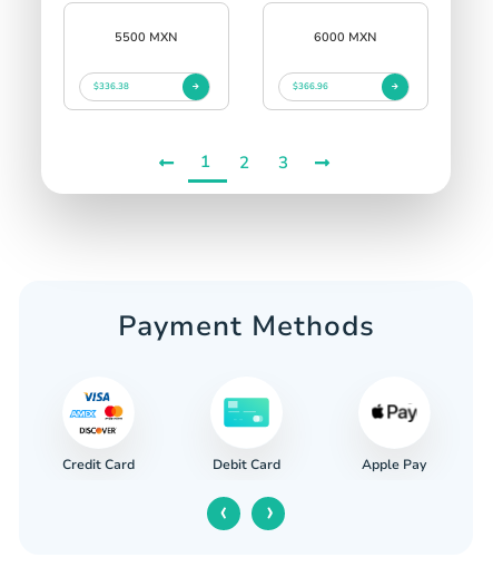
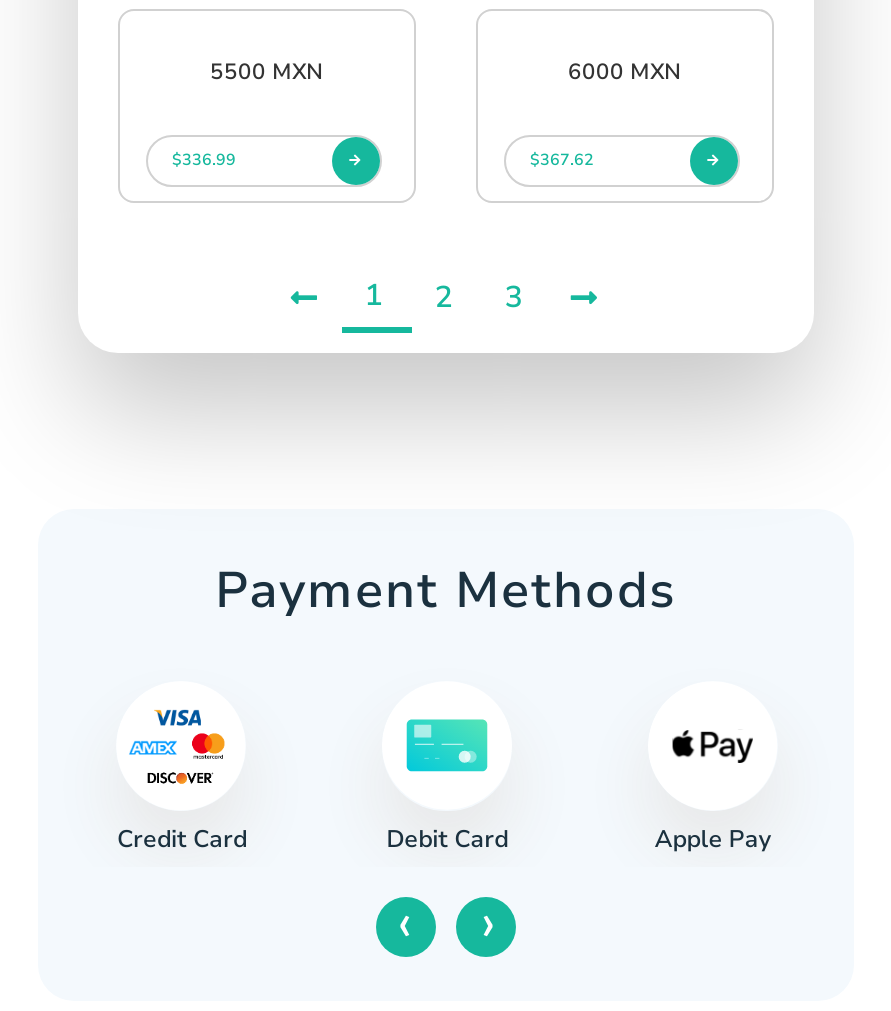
[93,80,129,92] $336.38 -> [172,148,236,170] $336.99
[293,80,328,92] $366.96 -> [530,148,594,170] $367.62

